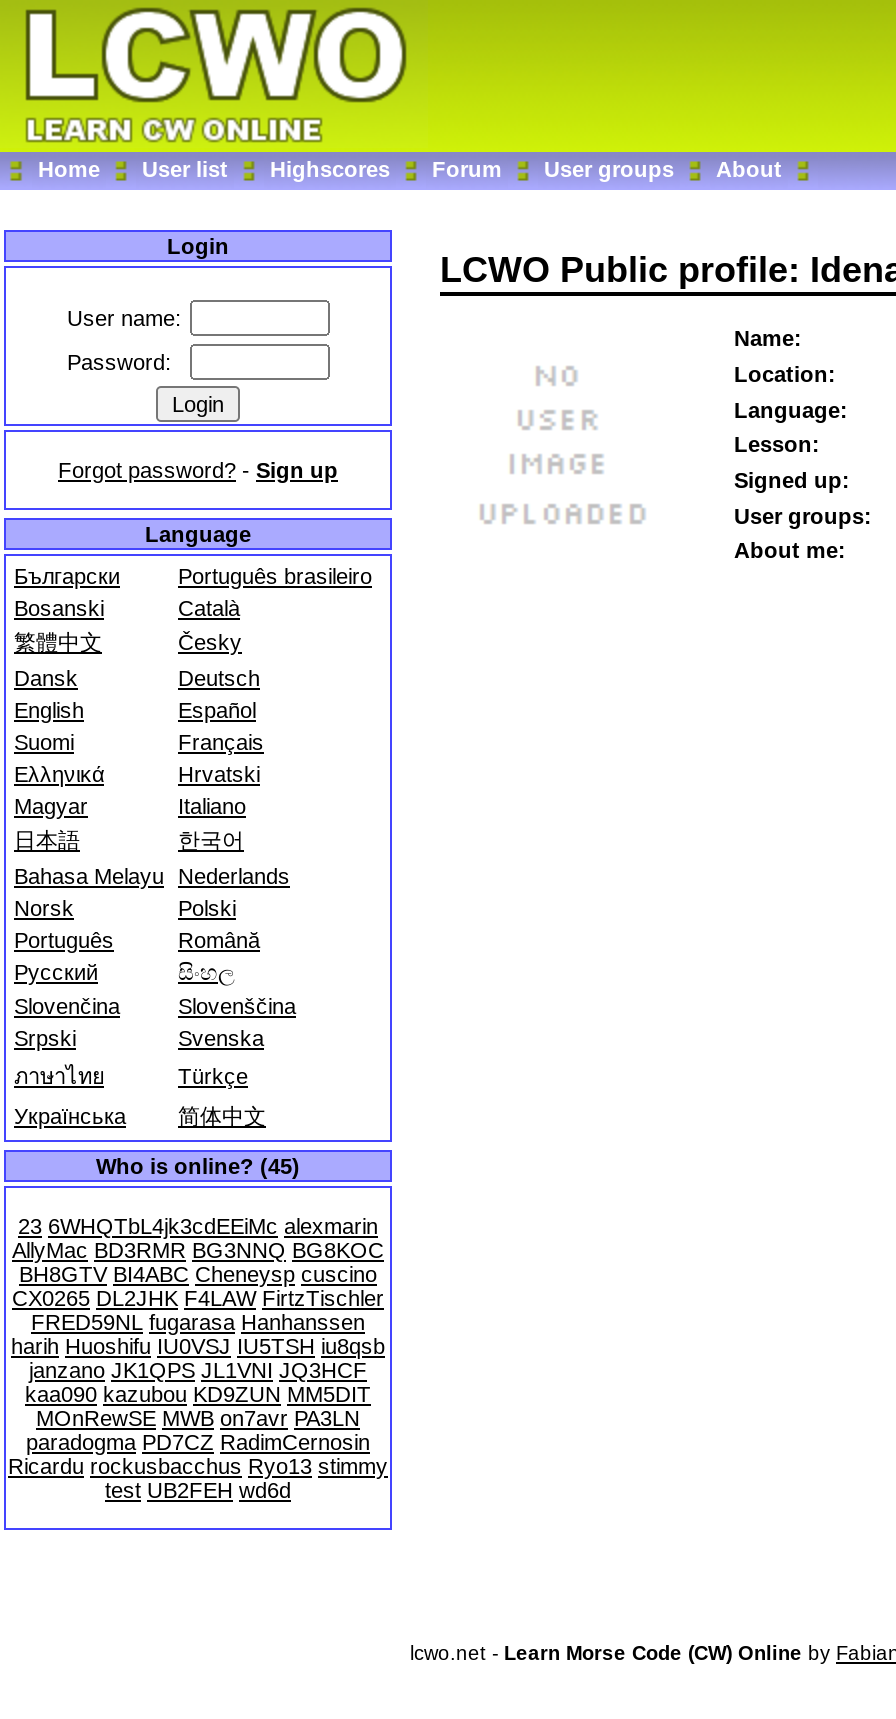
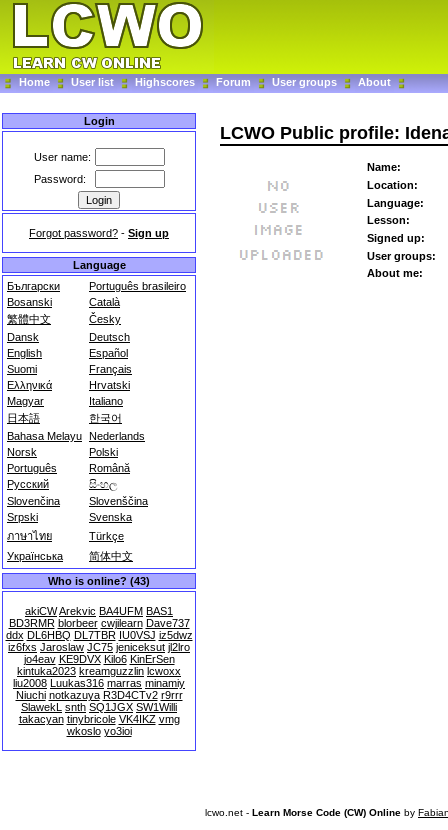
[96,1154,300,1178] Who is online? (45) -> [48,575,150,587] Who is online? (43)
[8,1214,388,1502] 23 6WHQTbL4jk3cdEEiMc alexmarin | AllyMac BD3RMR BG3NNQ BG8KOC | BH8GTV BI4ABC Cheneysp cuscino | CX0265 DL2JHK F4LAW FirtzTischler | FRED59NL fugarasa Hanhanssen | harih Huoshifu IU0VSJ IU5TSH iu8qsb | janzano JK1QPS JL1VNI JQ3HCF | kaa090 kazubou KD9ZUN MM5DIT | MOnRewSE MWB on7avr PA3LN | paradogma PD7CZ RadimCernosin | Ricardu rockusbacchus Ryo13 stimmy | test UB2FEH wd6d -> [5,605,192,737] akiCW Arekvic BA4UFM BAS1 | BD3RMR blorbeer cwjilearn Dave737 | ddx DL6HBQ DL7TBR IU0VSJ iz5dwz | iz6fxs Jaroslaw JC75 jeniceksut jl2lro | jo4eav KE9DVX Kilo6 KinErSen | kintuka2023 kreamguzzlin lcwoxx | liu2008 Luukas316 marras minamiy | Niuchi notkazuya R3D4CTv2 r9rrr | SlawekL snth SQ1JGX SW1Willi | takacyan tinybricole VK4IKZ vmg | wkoslo yo3ioi

